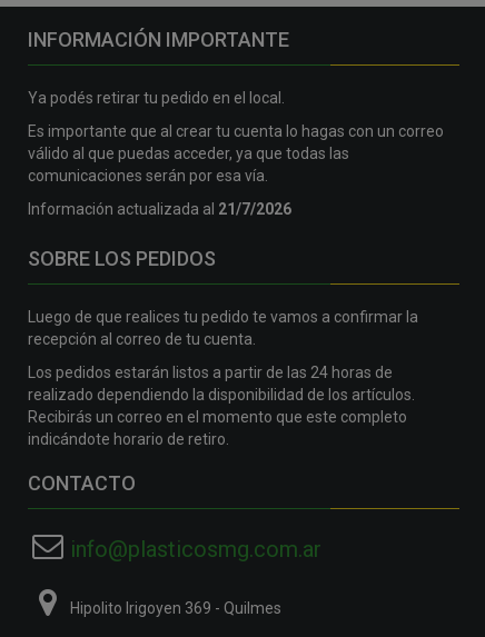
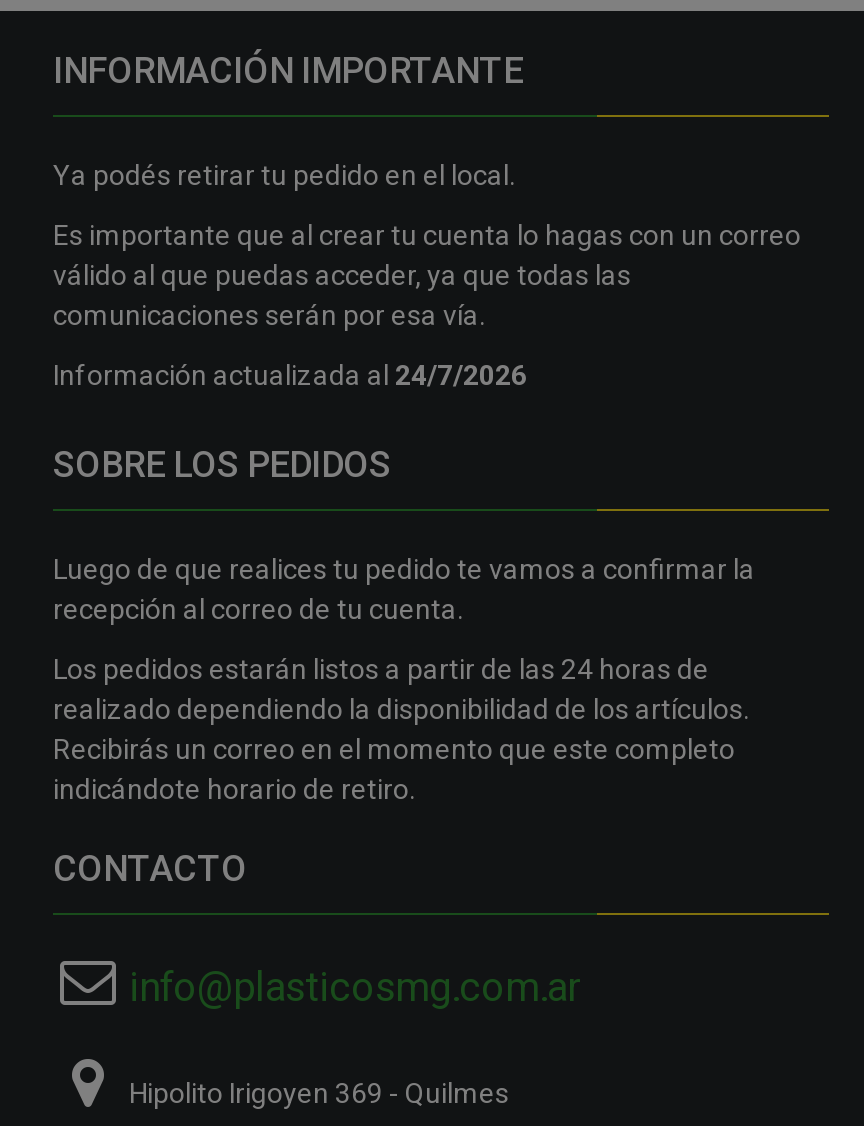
[28,200,291,218] Información actualizada al 21/7/2026 -> [53,359,527,391] Información actualizada al 24/7/2026

